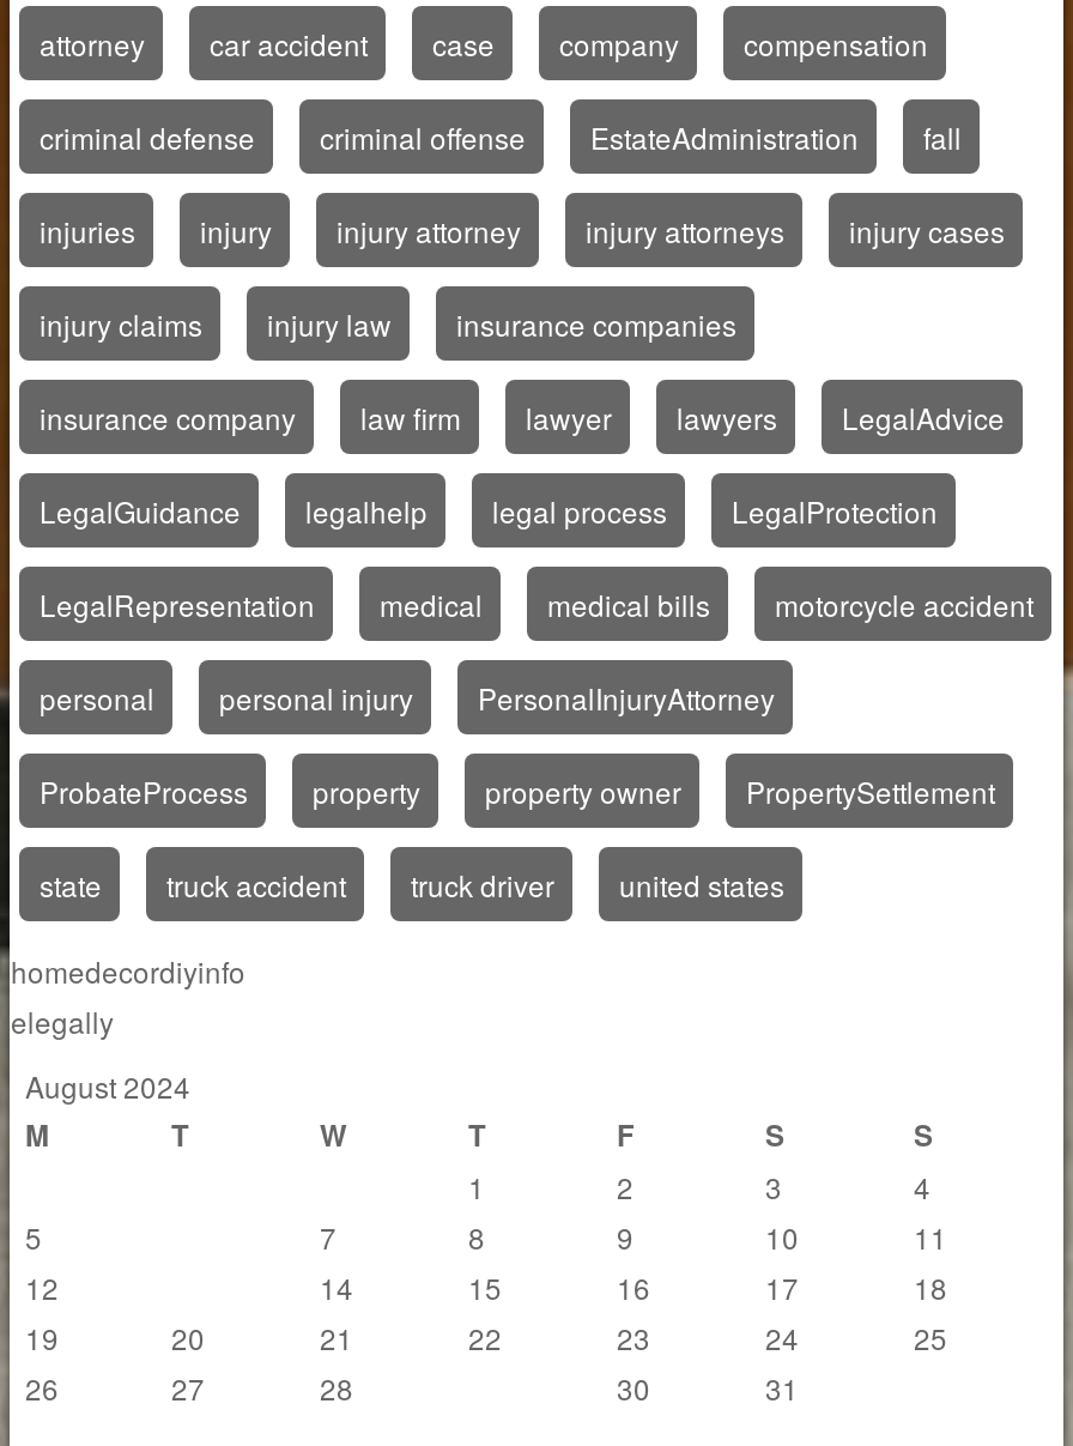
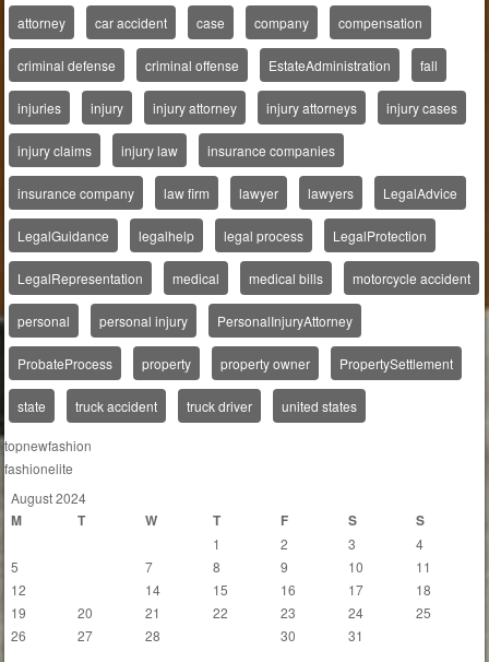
[11,950,245,1041] homedecordiyinfo | elegally -> [5,436,92,477] topnewfashion | fashionelite

